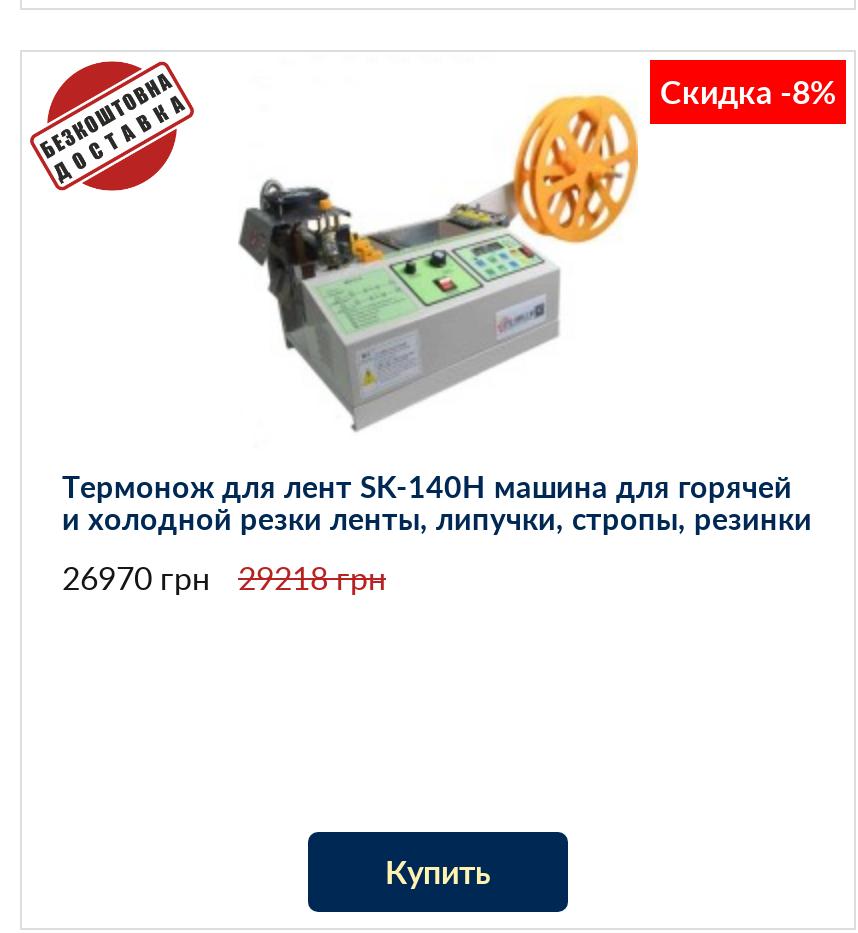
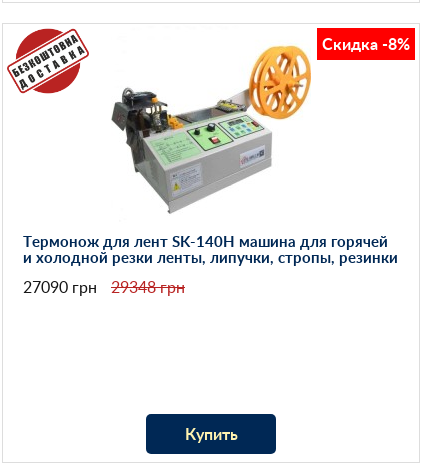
[62,556,210,600] 26970 грн -> [23,276,97,298] 27090 грн
[238,556,386,600] 29218 грн -> [111,276,185,298] 29348 грн

